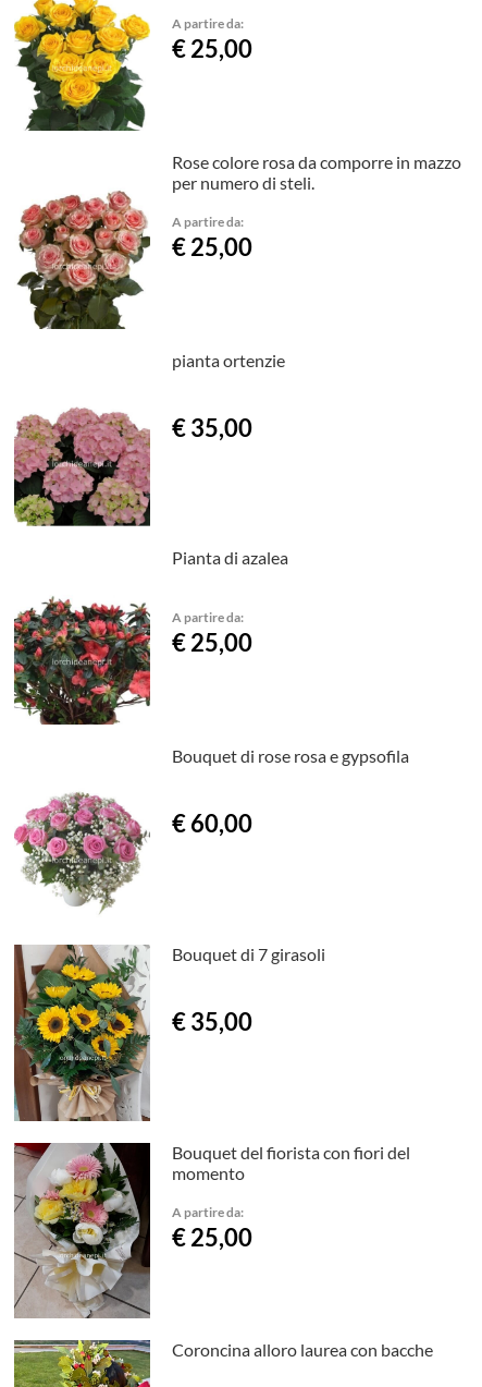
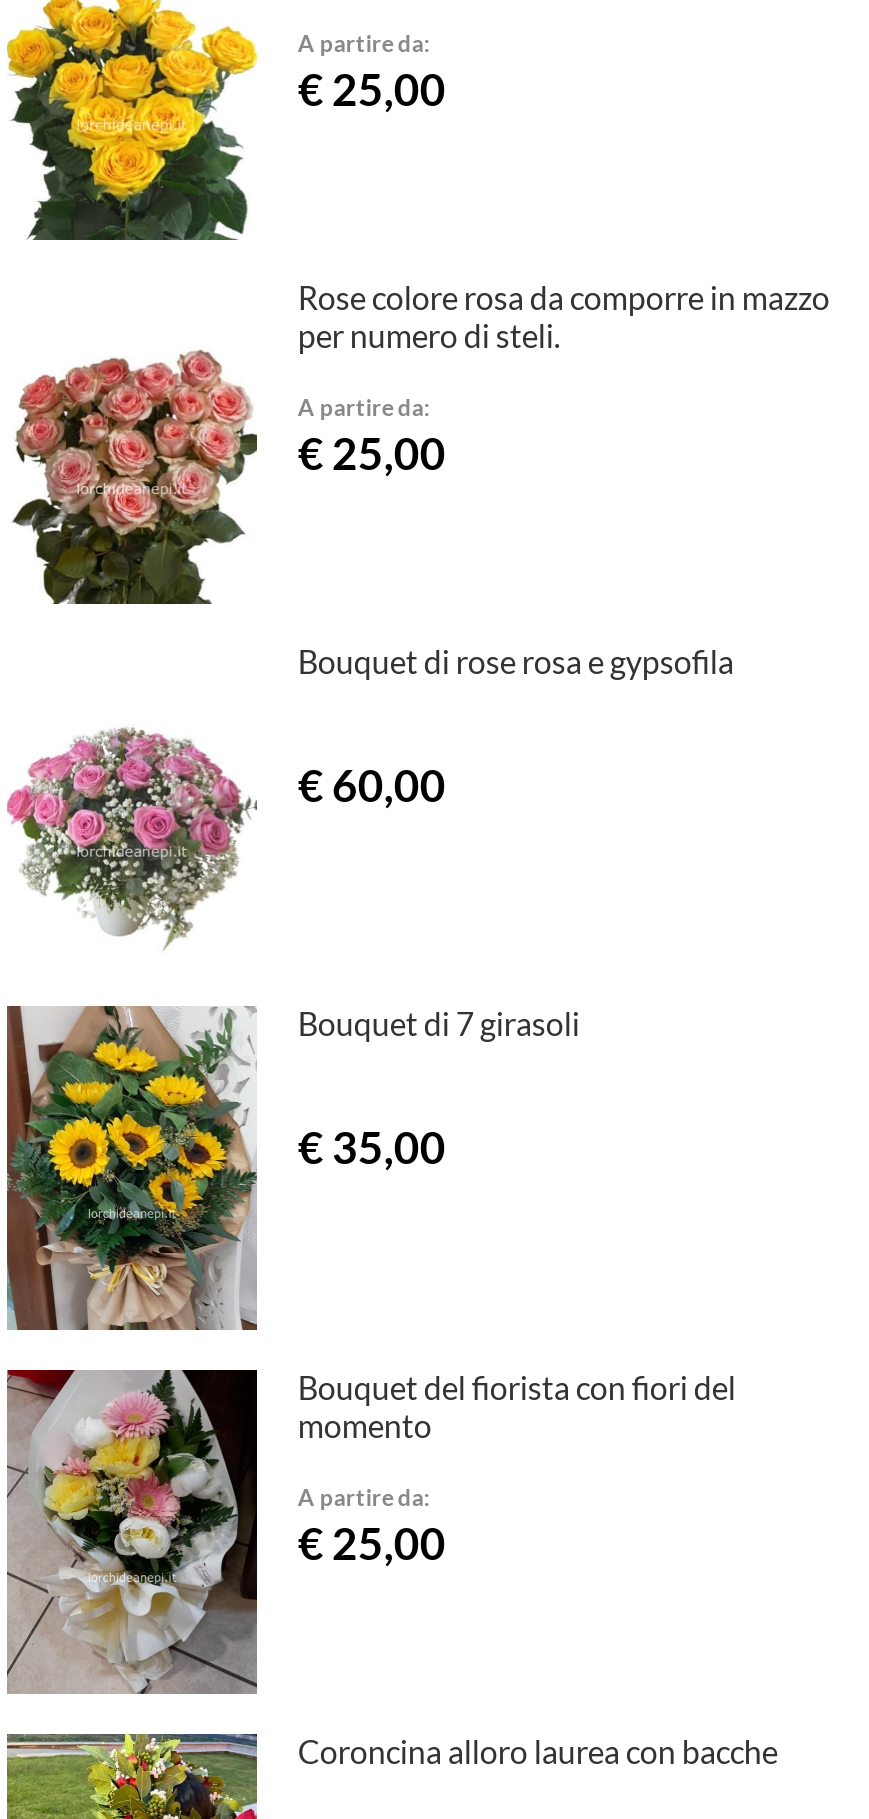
[13,349,286,527] [image] | pianta ortenzie | € 35,00 -> none
[14,547,289,725] [image] | Pianta di azalea | A partire da: | € 25,00 -> none

